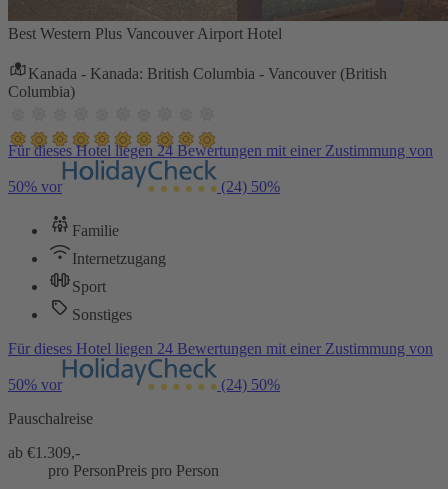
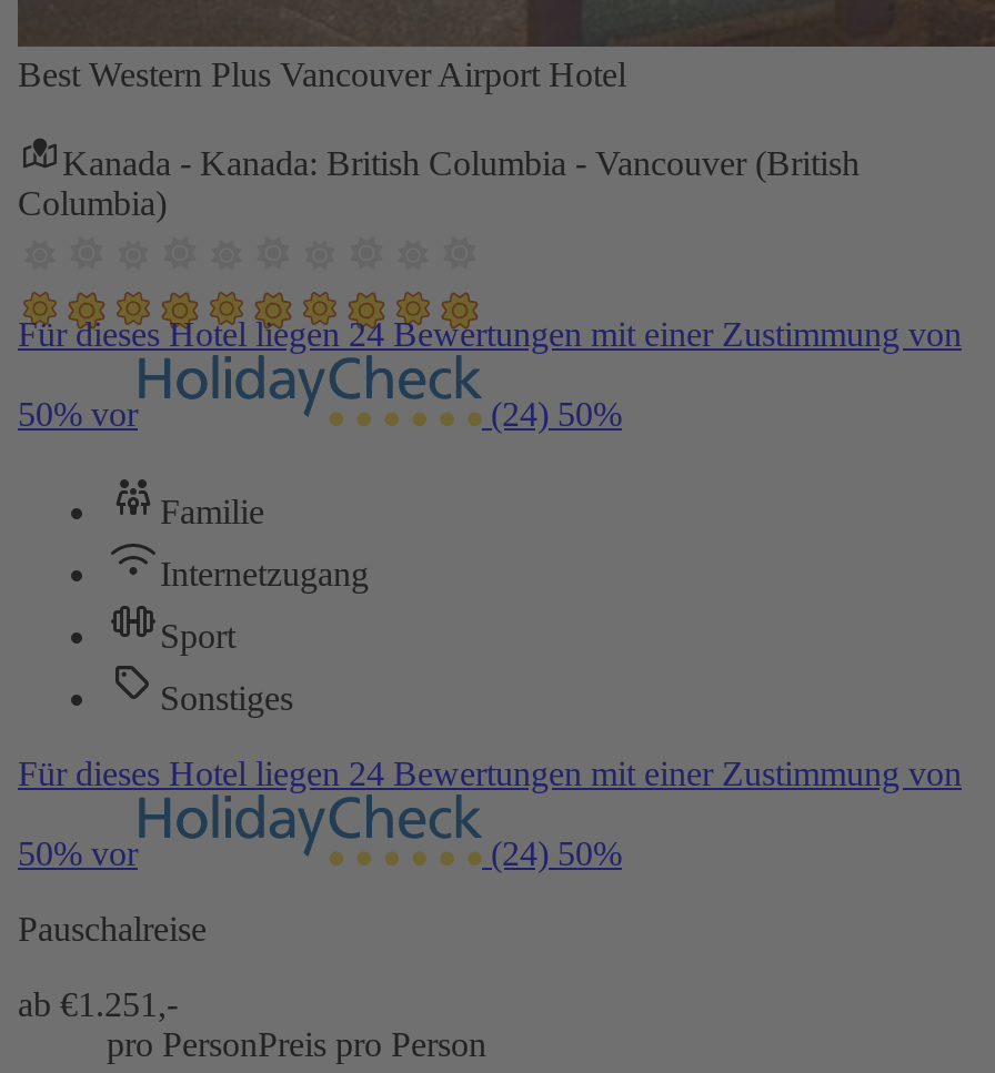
[8,444,80,461] ab €1.309,- -> [18,985,178,1023] ab €1.251,-

